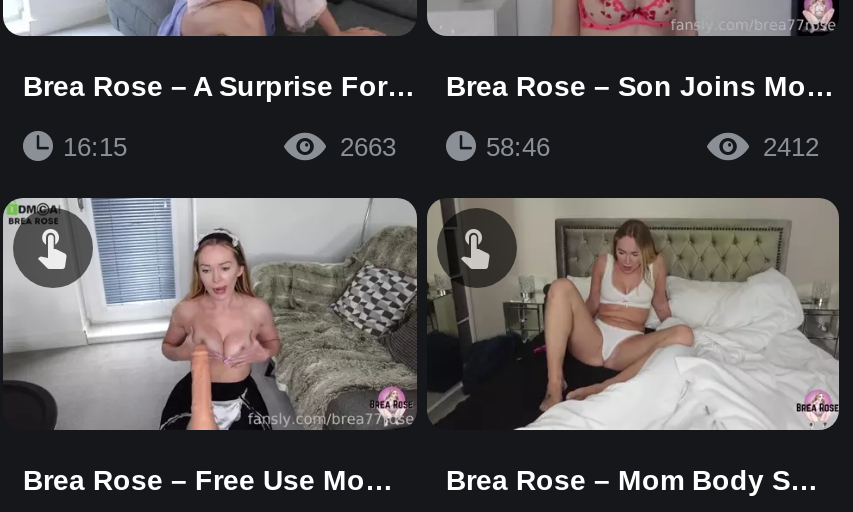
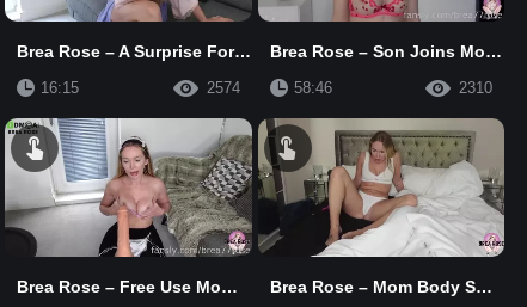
[340,132,396,162] 2663 -> [206,79,240,97] 2574
[763,132,819,162] 2412 -> [459,79,492,97] 2310

